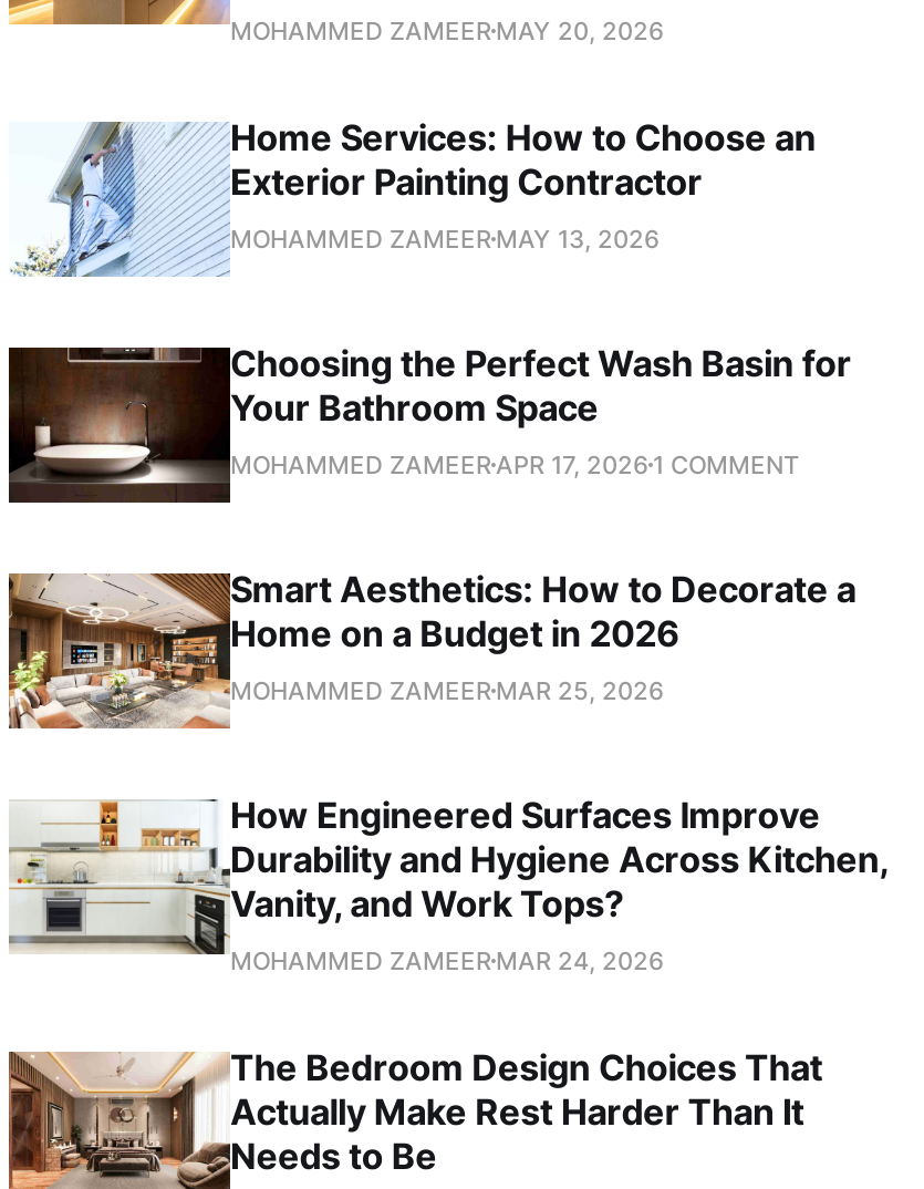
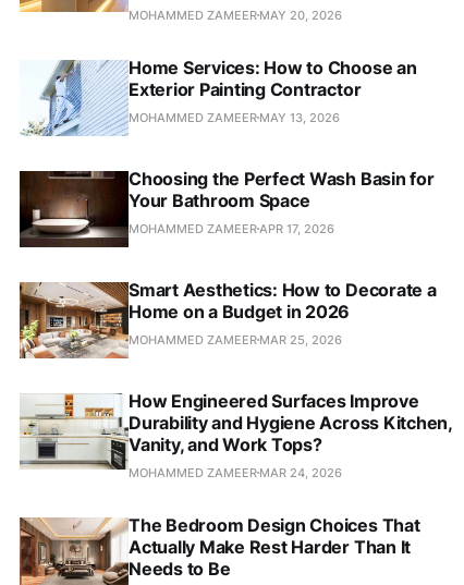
[230,449,799,480] MOHAMMED ZAMEER APR 17, 2026 1 COMMENT -> [129,221,334,236] MOHAMMED ZAMEER APR 17, 2026

